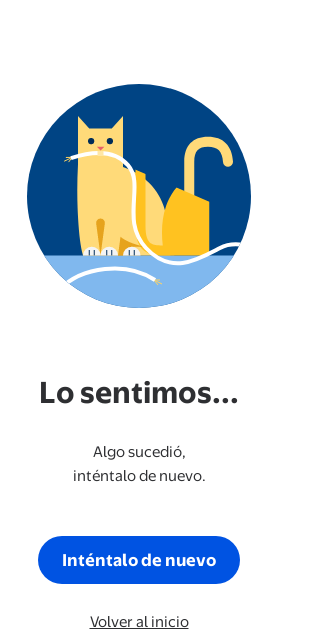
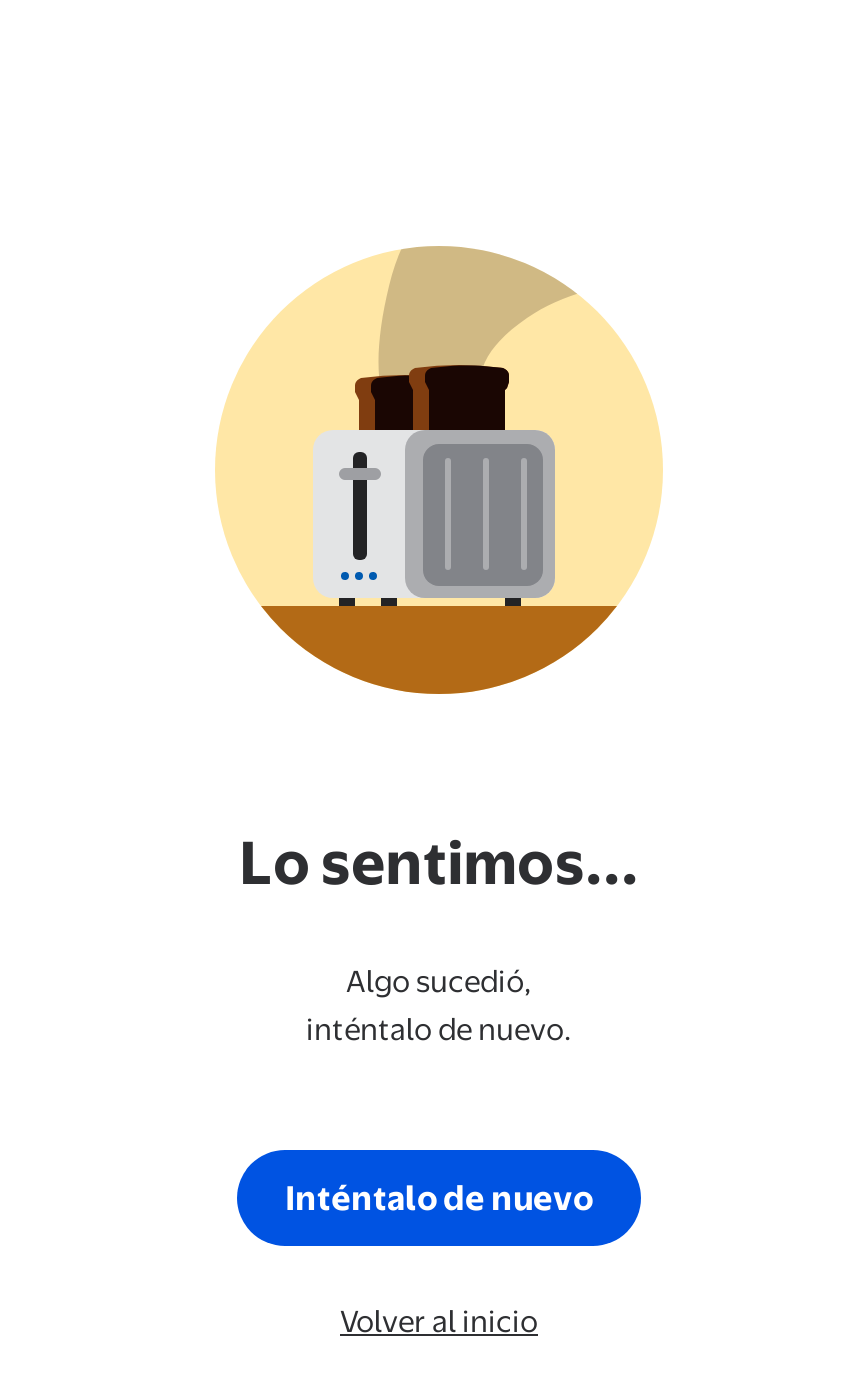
[26,83,252,309] [image] -> [215,246,663,696] [image]

